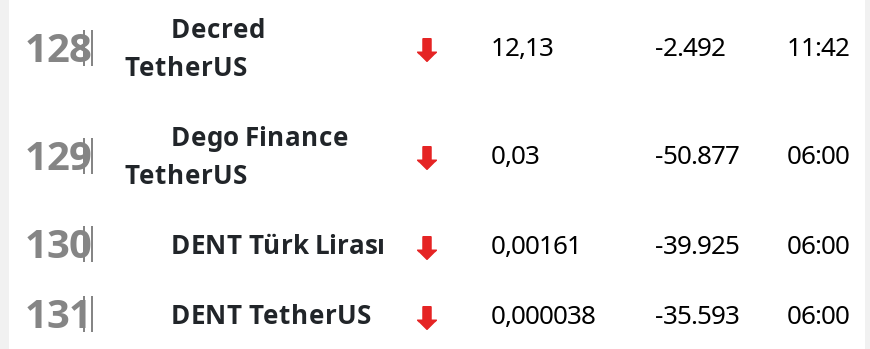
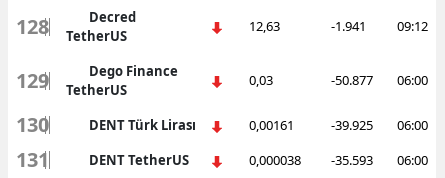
[491,28,553,64] 12,13 -> [249,17,280,35] 12,63
[655,28,725,64] -2.492 -> [331,17,366,35] -1.941
[787,28,849,64] 11:42 -> [397,17,428,35] 09:12

